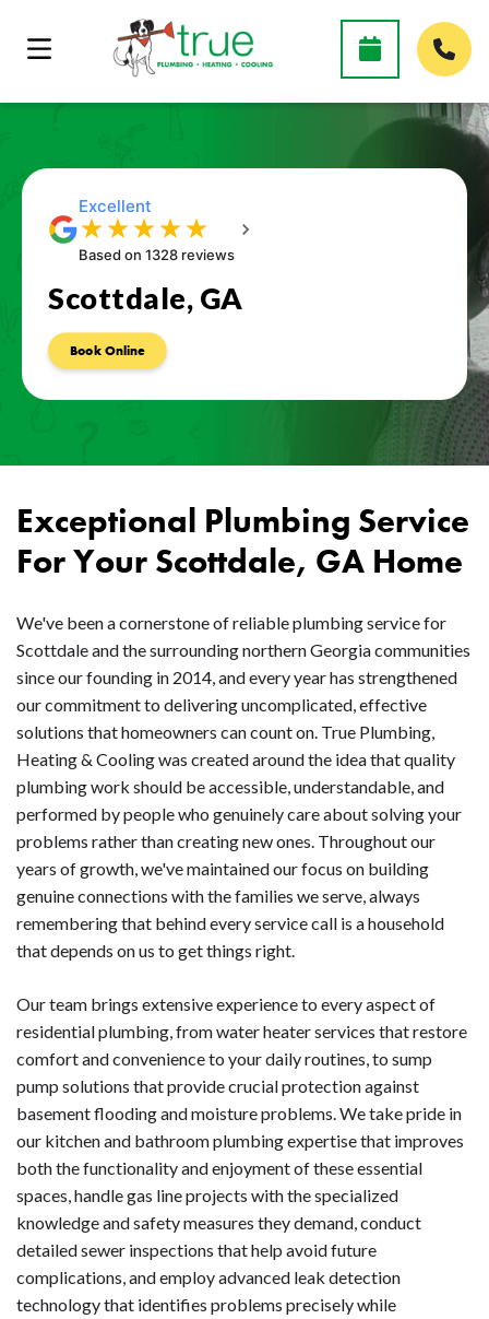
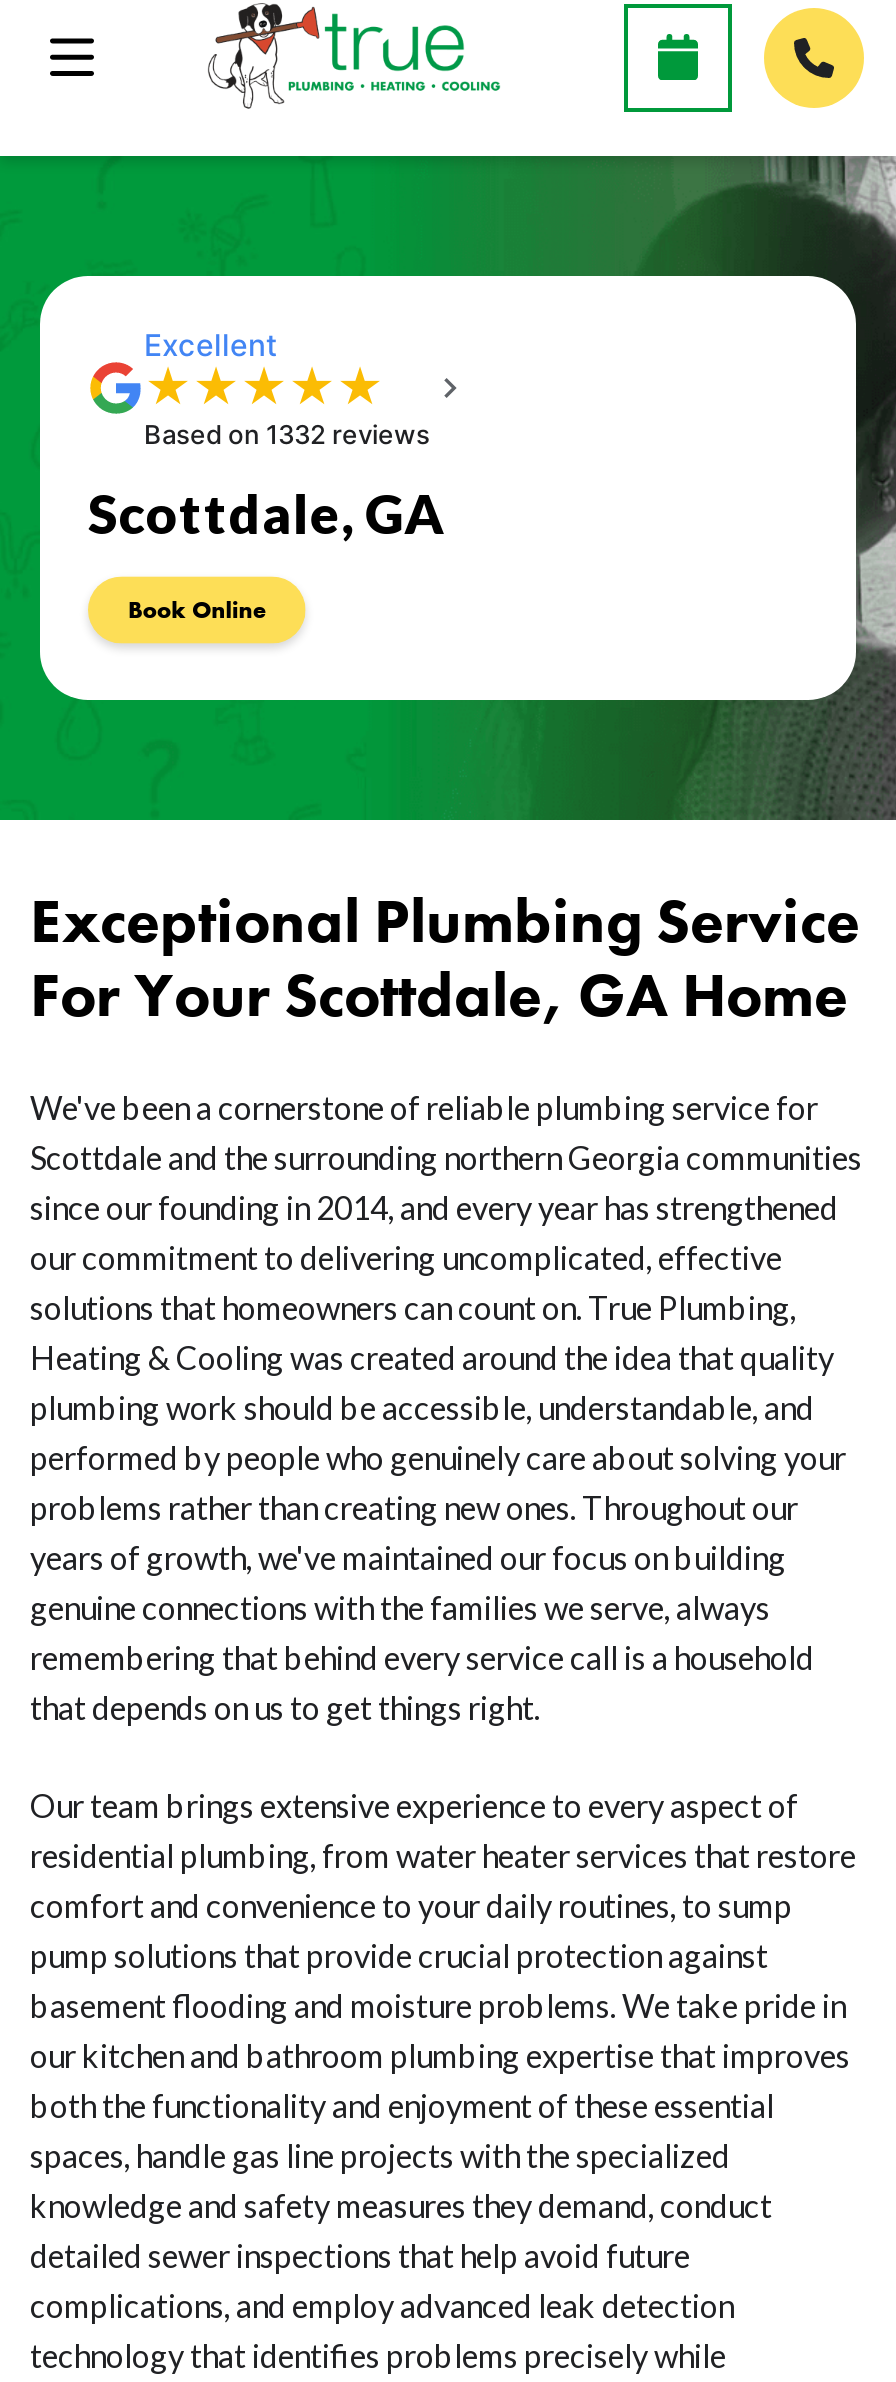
[79,246,235,263] Based on 1328 reviews -> [144,418,430,450] Based on 1332 reviews

